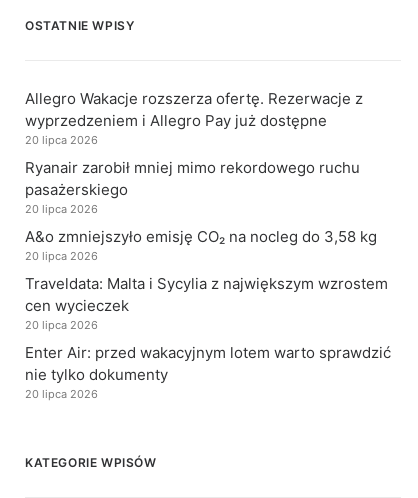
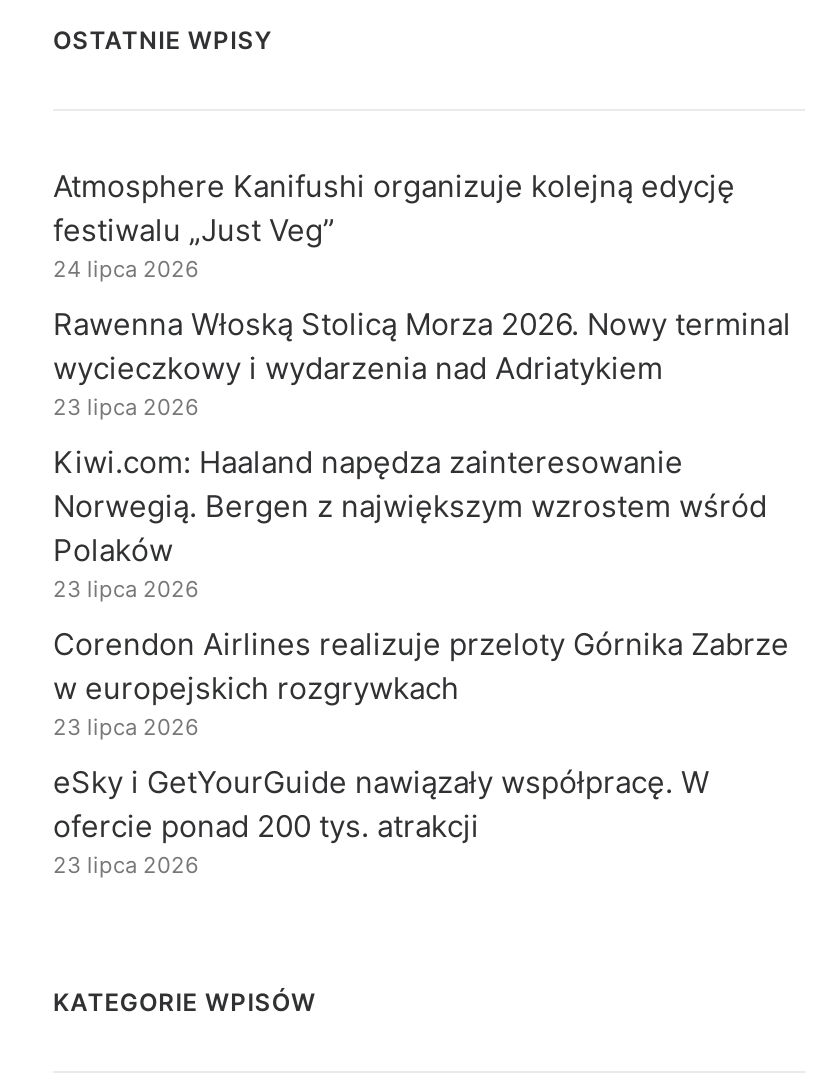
[25,89,363,147] Allegro Wakacje rozszerza ofertę. Rezerwacje z | wyprzedzeniem i Allegro Pay już dostępne | 20 lipca 2026 -> [53,167,735,283] Atmosphere Kanifushi organizuje kolejną edycję | festiwalu „Just Veg” | 24 lipca 2026
[25,158,360,216] Ryanair zarobił mniej mimo rekordowego ruchu | pasażerskiego | 20 lipca 2026 -> [53,305,791,421] Rawenna Włoską Stolicą Morza 2026. Nowy terminal | wycieczkowy i wydarzenia nad Adriatykiem | 23 lipca 2026
[25,227,377,263] A&o zmniejszyło emisję CO₂ na nocleg do 3,58 kg | 20 lipca 2026 -> [53,443,767,603] Kiwi.com: Haaland napędza zainteresowanie | Norwegią. Bergen z największym wzrostem wśród | Polaków | 23 lipca 2026
[25,274,388,332] Traveldata: Malta i Sycylia z największym wzrostem | cen wycieczek | 20 lipca 2026 -> [53,625,789,741] Corendon Airlines realizuje przeloty Górnika Zabrze | w europejskich rozgrywkach | 23 lipca 2026
[25,343,391,401] Enter Air: przed wakacyjnym lotem warto sprawdzić | nie tylko dokumenty | 20 lipca 2026 -> [53,763,709,879] eSky i GetYourGuide nawiązały współpracę. W | ofercie ponad 200 tys. atrakcji | 23 lipca 2026

